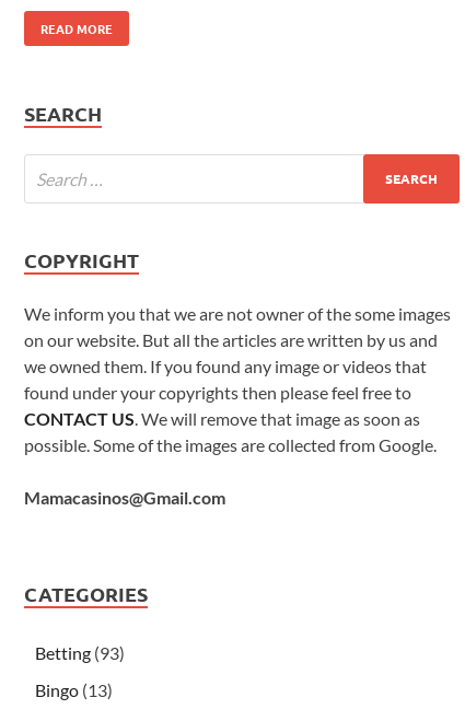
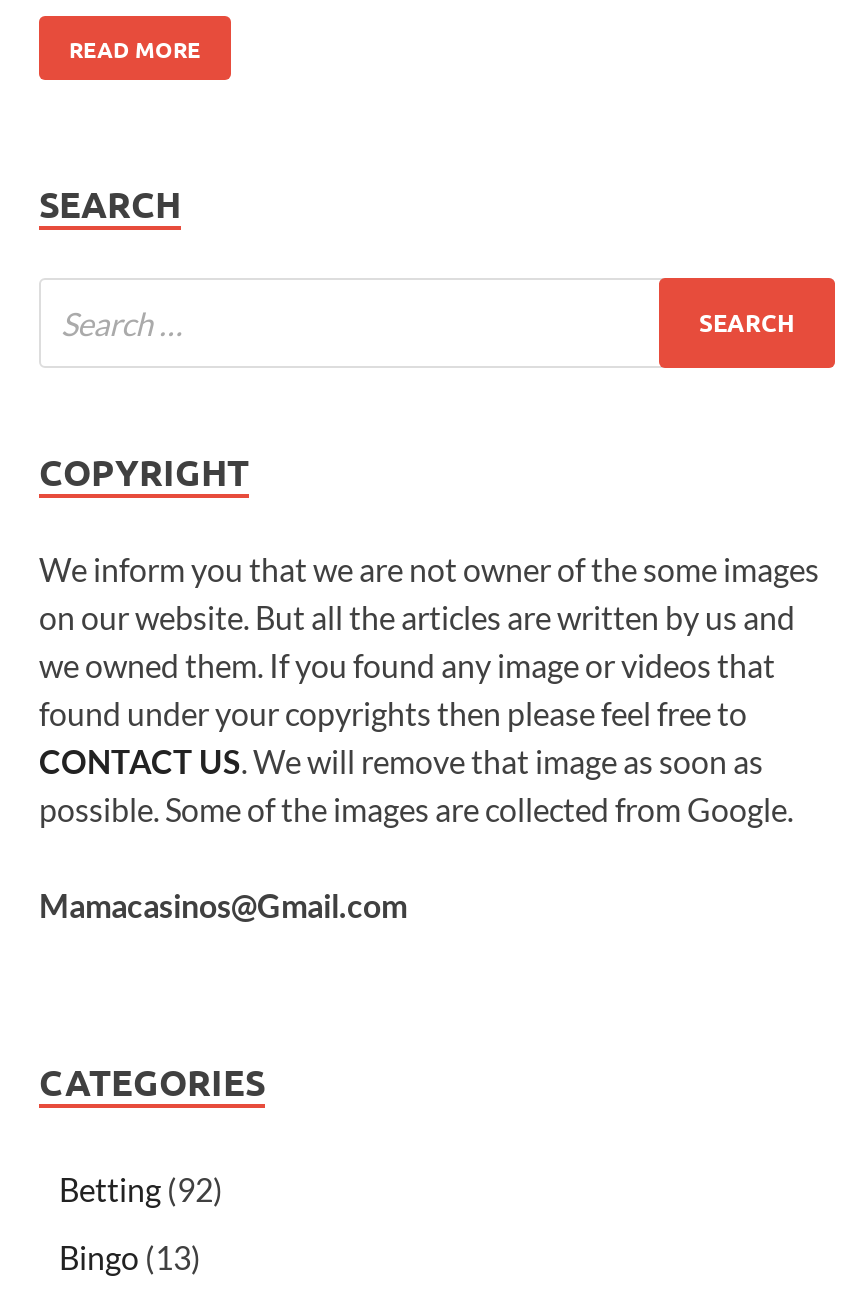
[35,642,125,663] Betting (93) -> [59,1169,223,1207] Betting (92)

